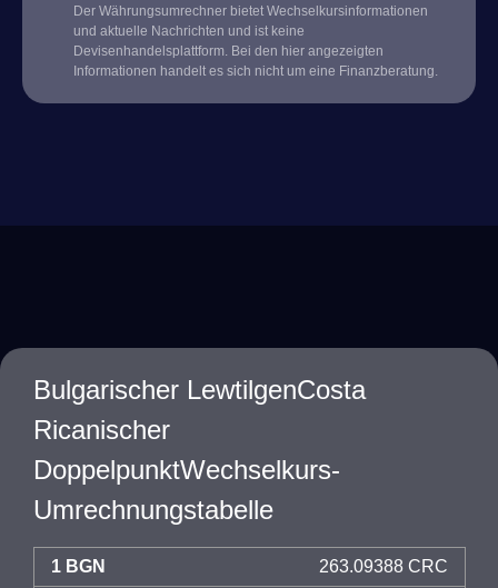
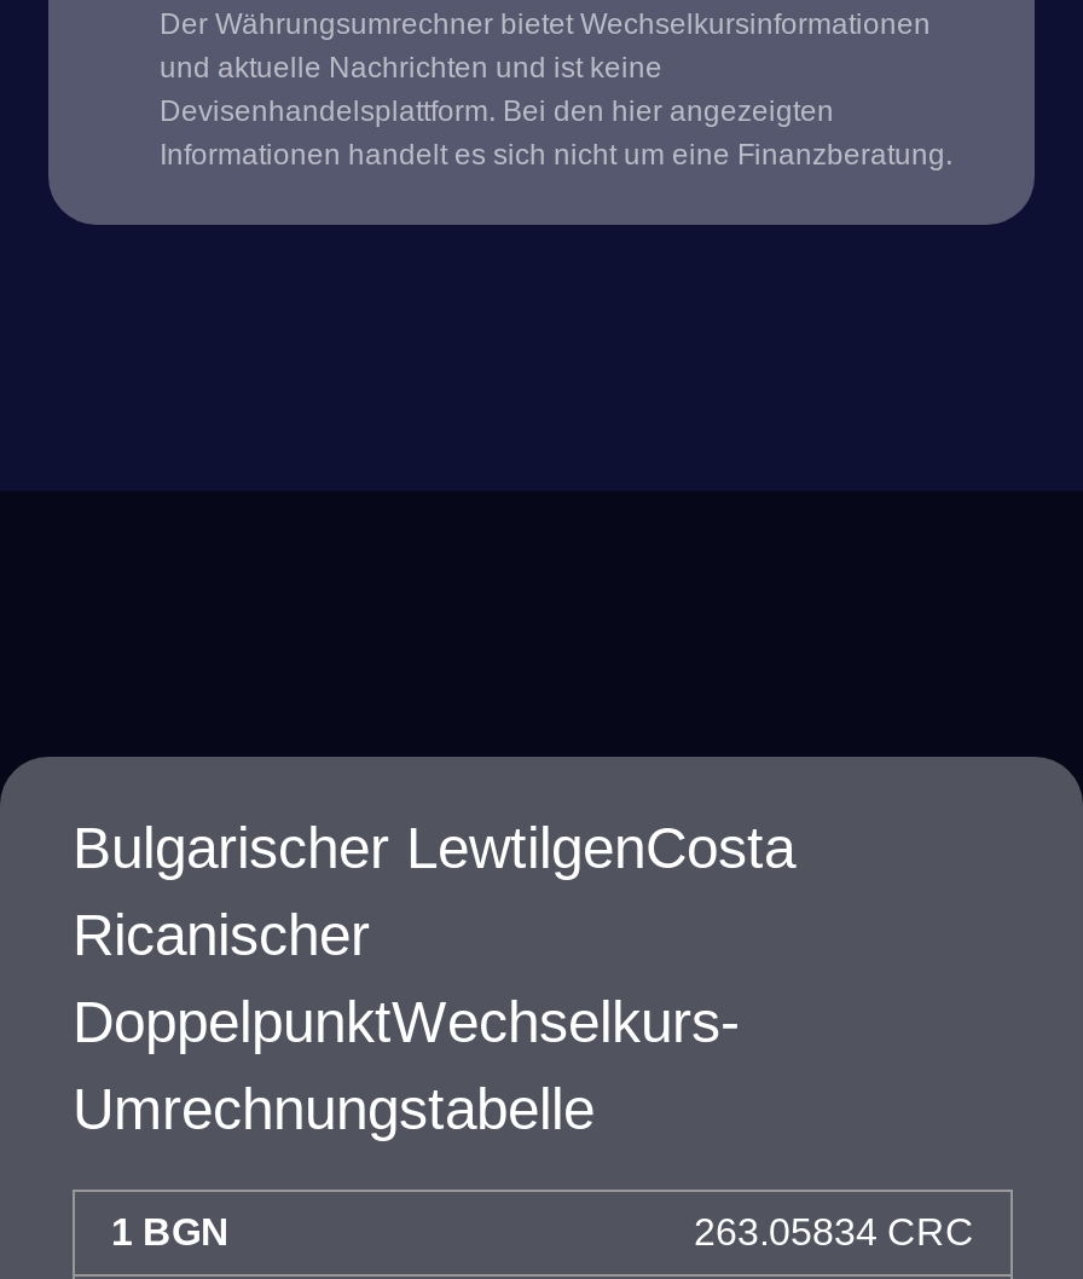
[319,557,448,576] 263.09388 CRC -> [694,1211,974,1252] 263.05834 CRC

